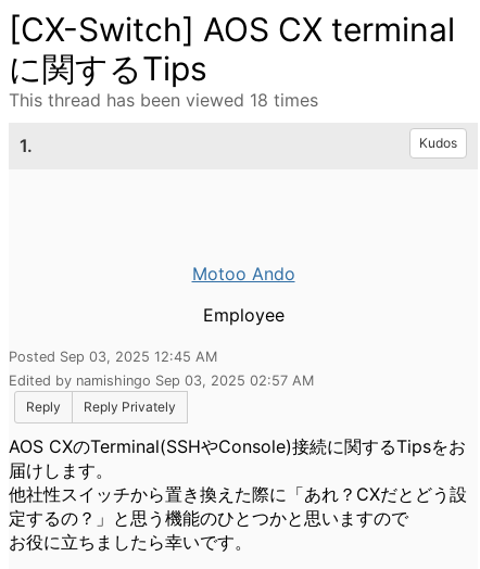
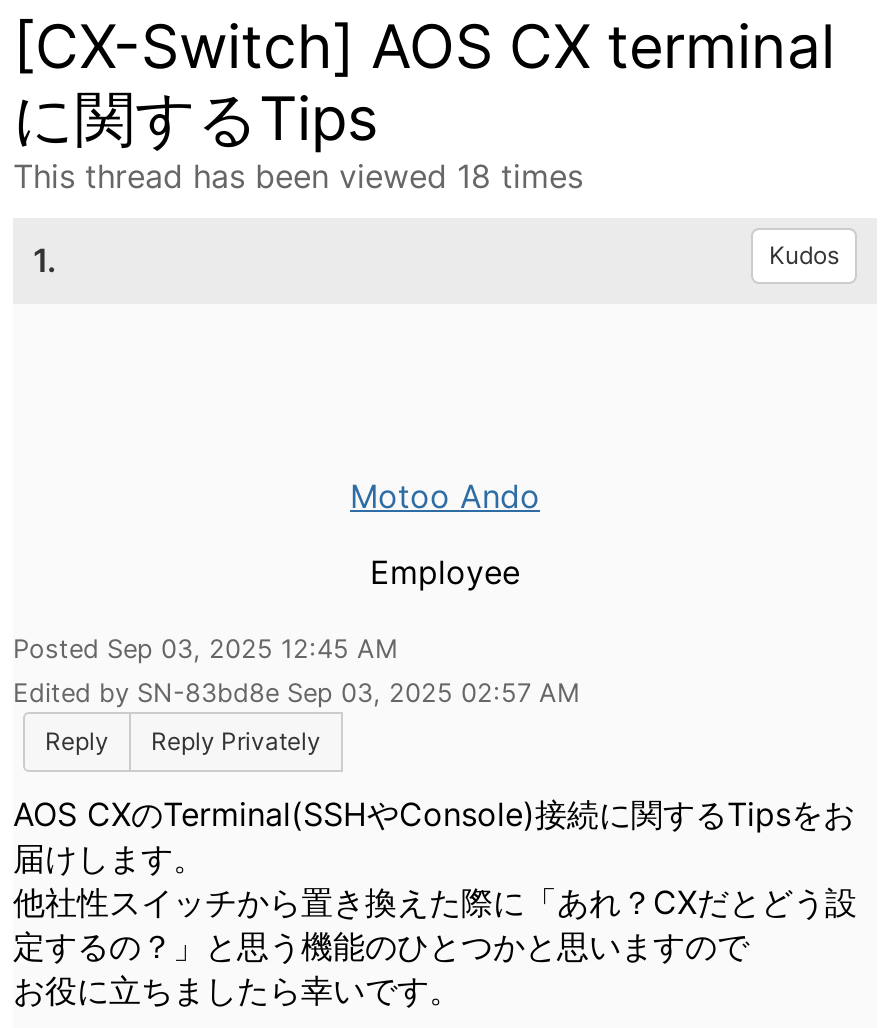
[9,372,314,389] Edited by namishingo Sep 03, 2025 02:57 AM -> [13,678,579,708] Edited by SN-83bd8e Sep 03, 2025 02:57 AM

